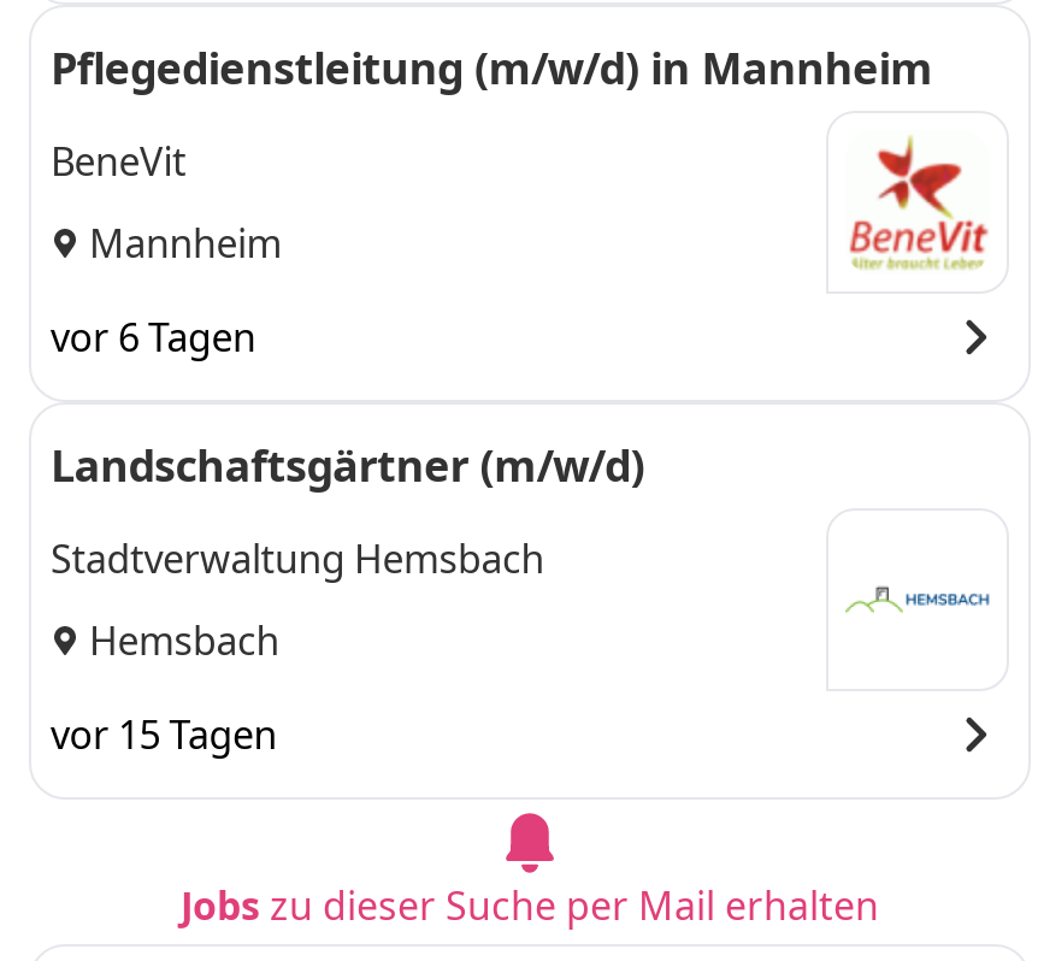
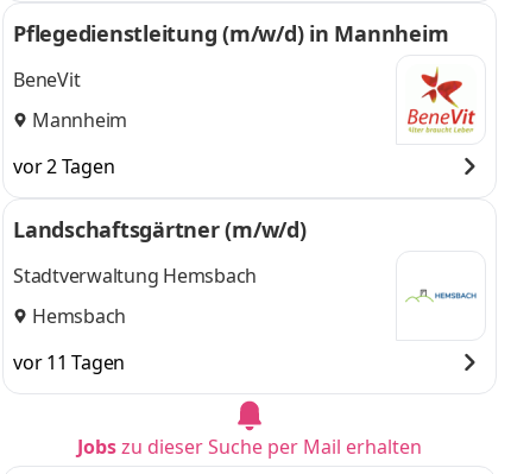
[51,311,256,364] vor 6 Tagen -> [13,153,114,179] vor 2 Tagen
[51,708,277,761] vor 15 Tagen -> [13,349,125,375] vor 11 Tagen

